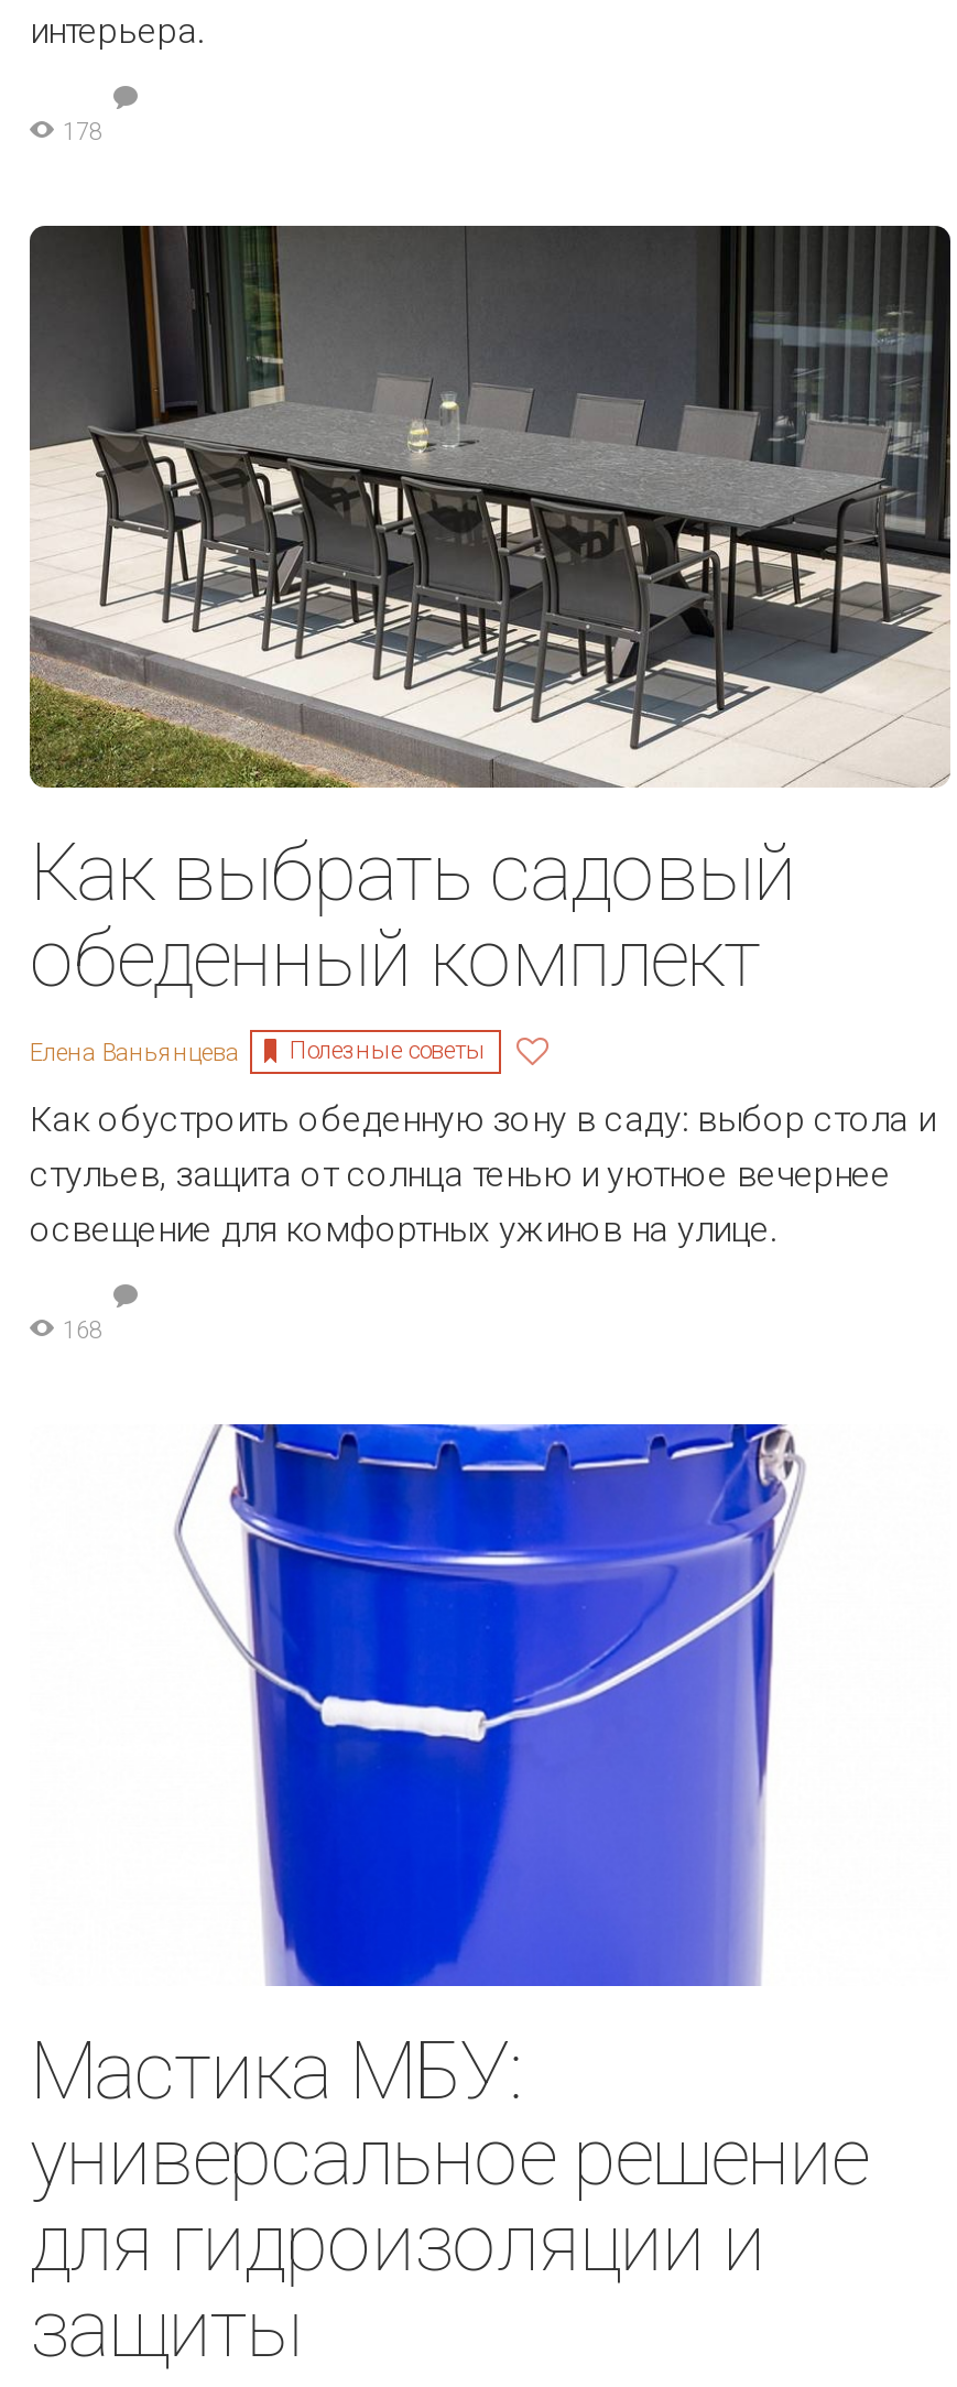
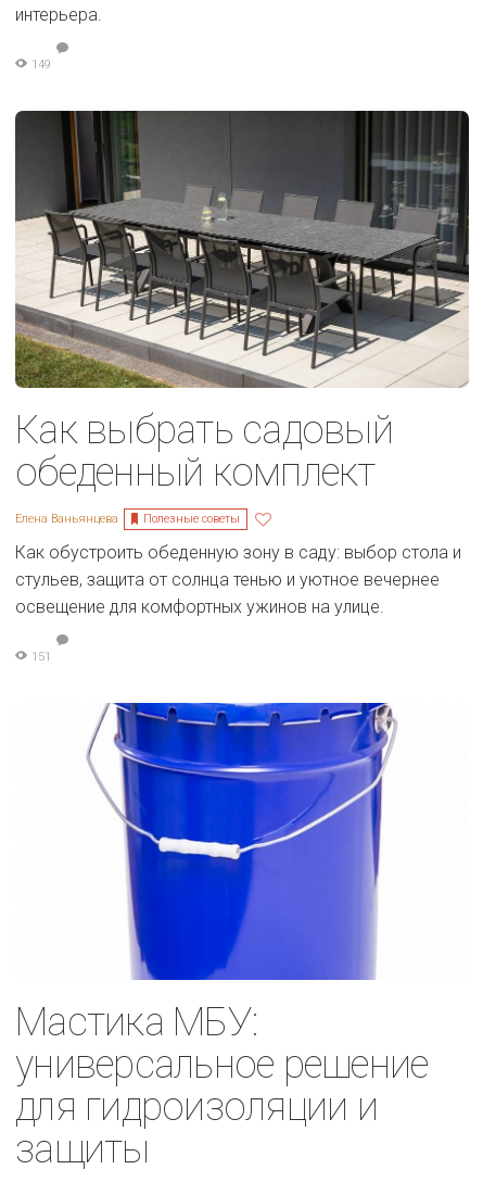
[63,118,102,146] 178 -> [31,58,51,72] 149
[63,1317,102,1346] 168 -> [31,649,51,664] 151

